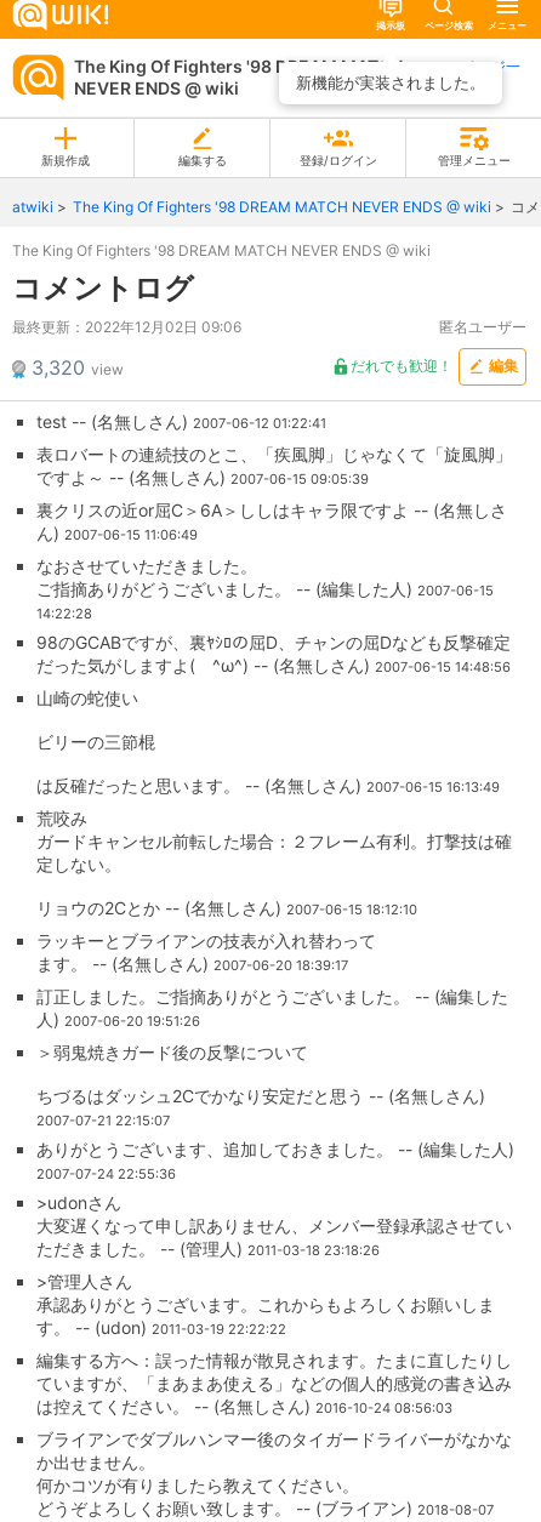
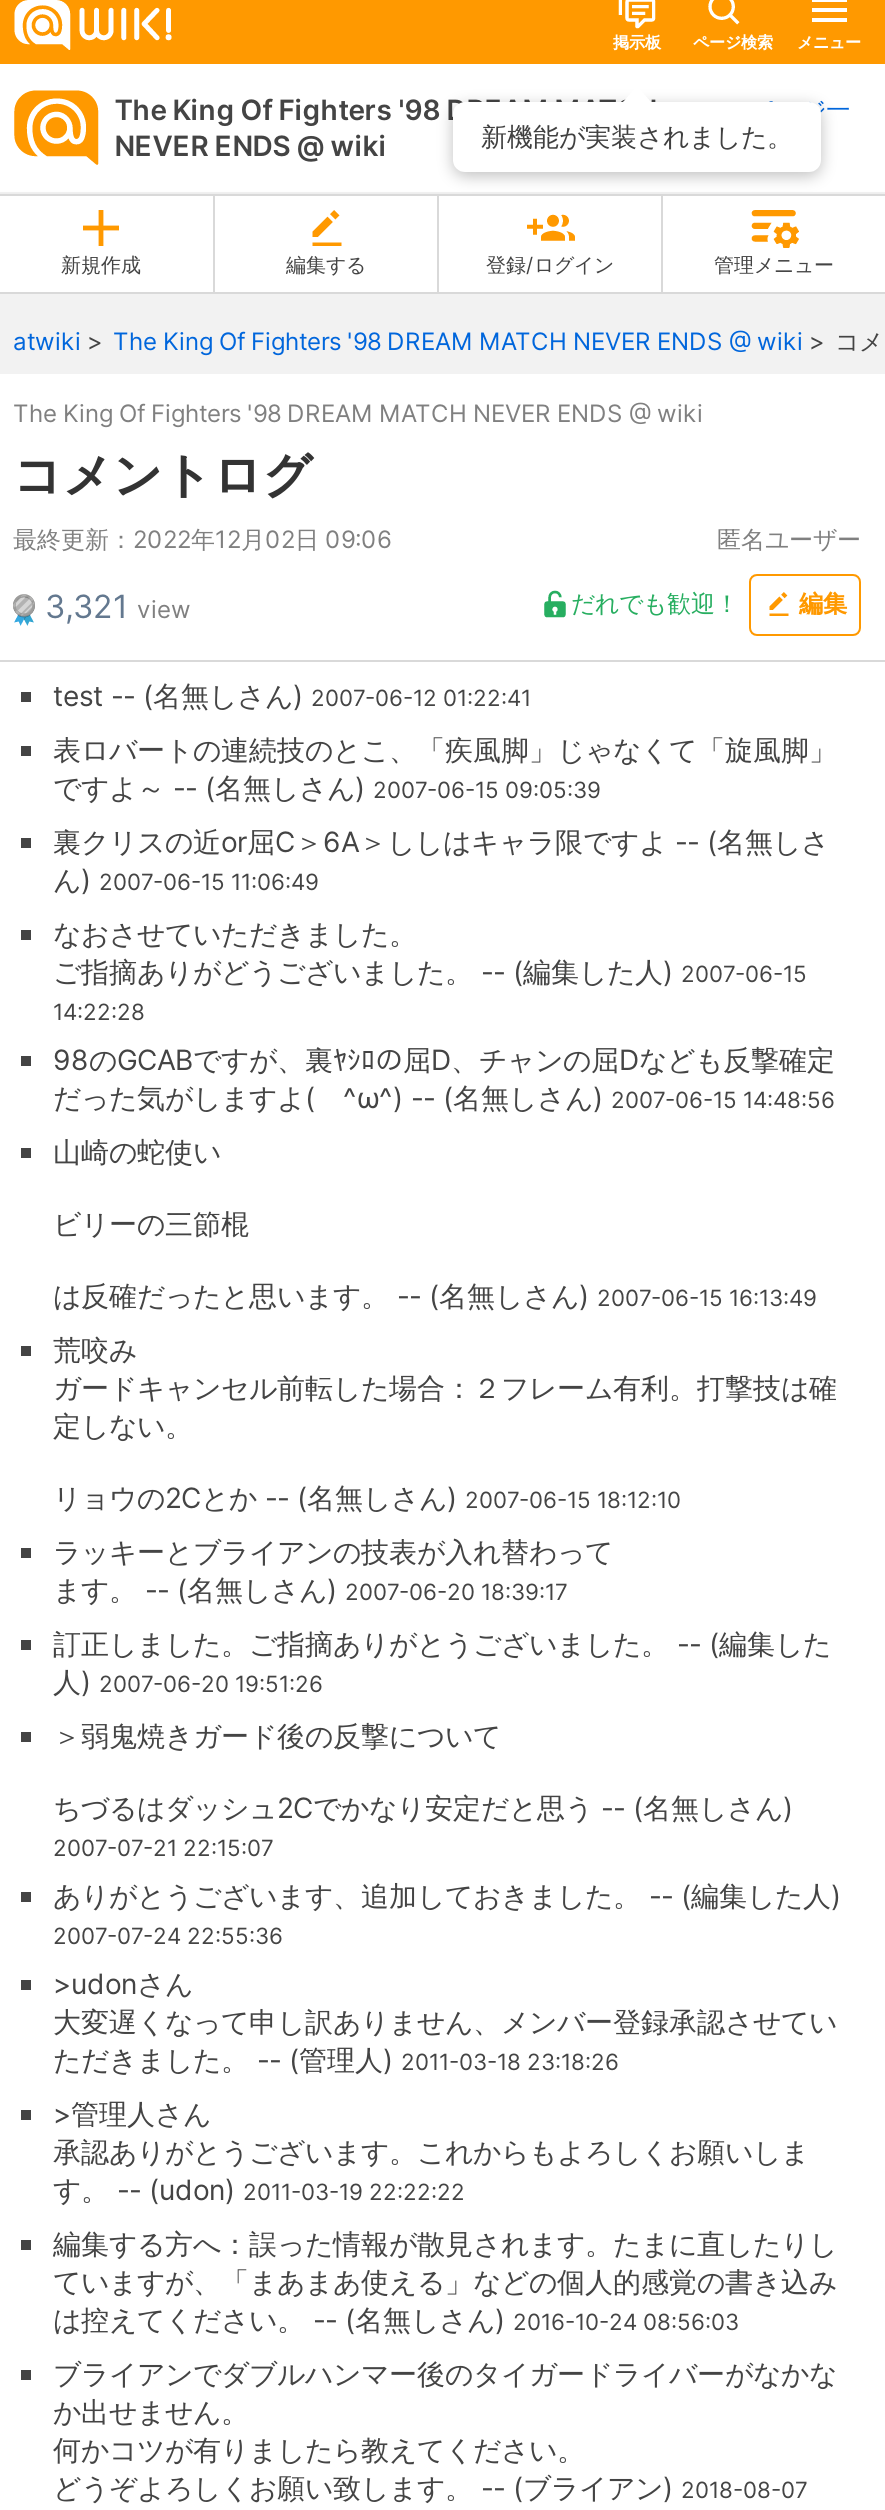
[32,355,124,379] 3,320 view -> [45,585,191,625] 3,321 view

